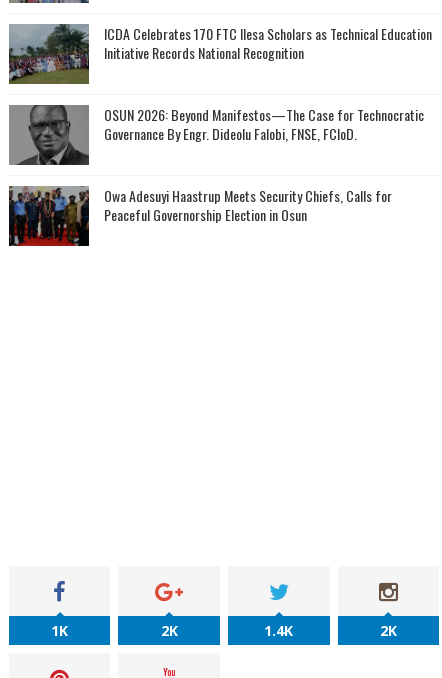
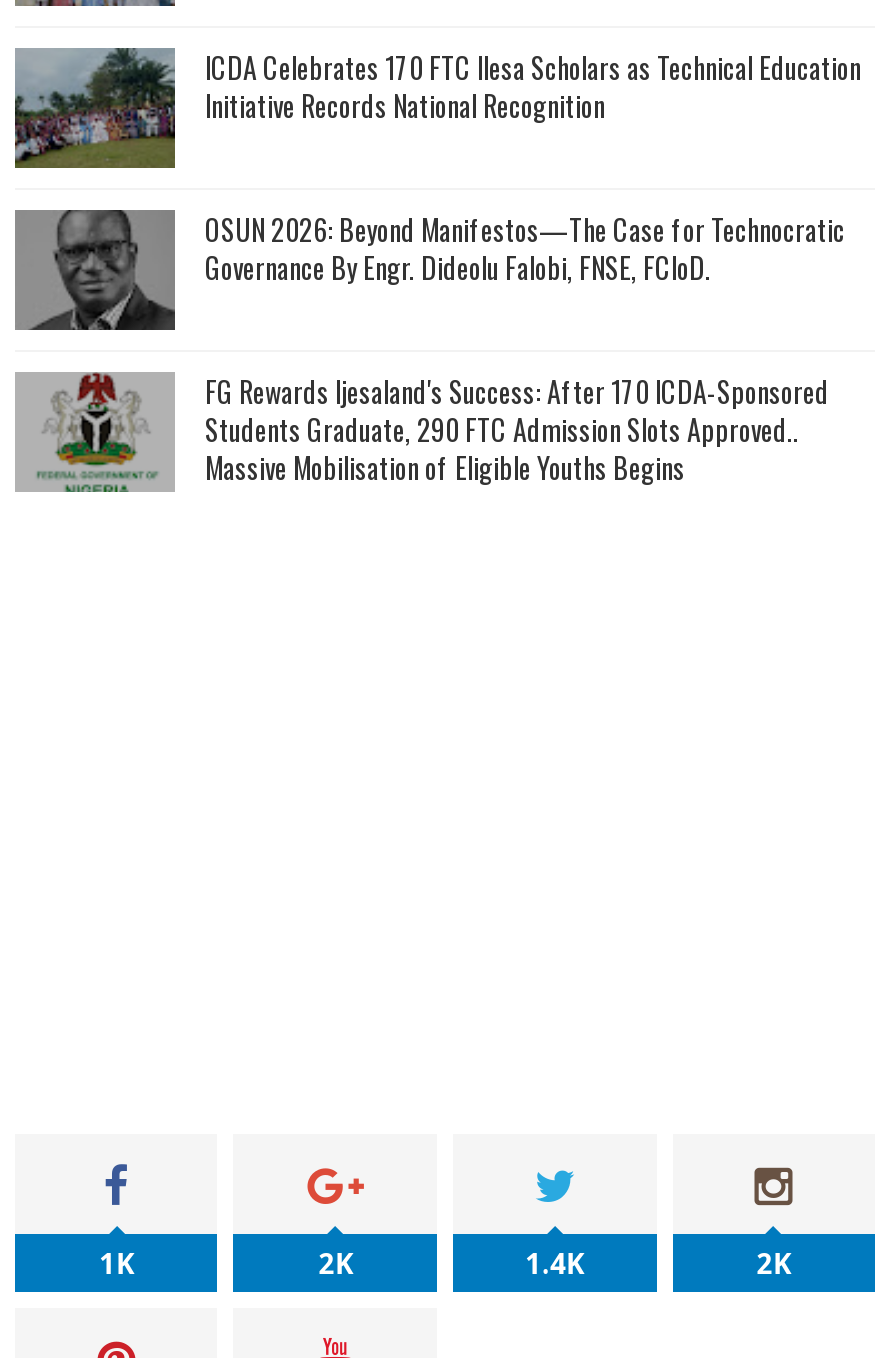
[9,185,392,247] [image] | Owa Adesuyi Haastrup Meets Security Chiefs, Calls for | Peaceful Governorship Election in Osun -> [17,370,829,494] [image] | FG Rewards Ijesaland's Success: After 170 ICDA-Sponsored | Students Graduate, 290 FTC Admission Slots Approved.. | Massive Mobilisation of Eligible Youths Begins

